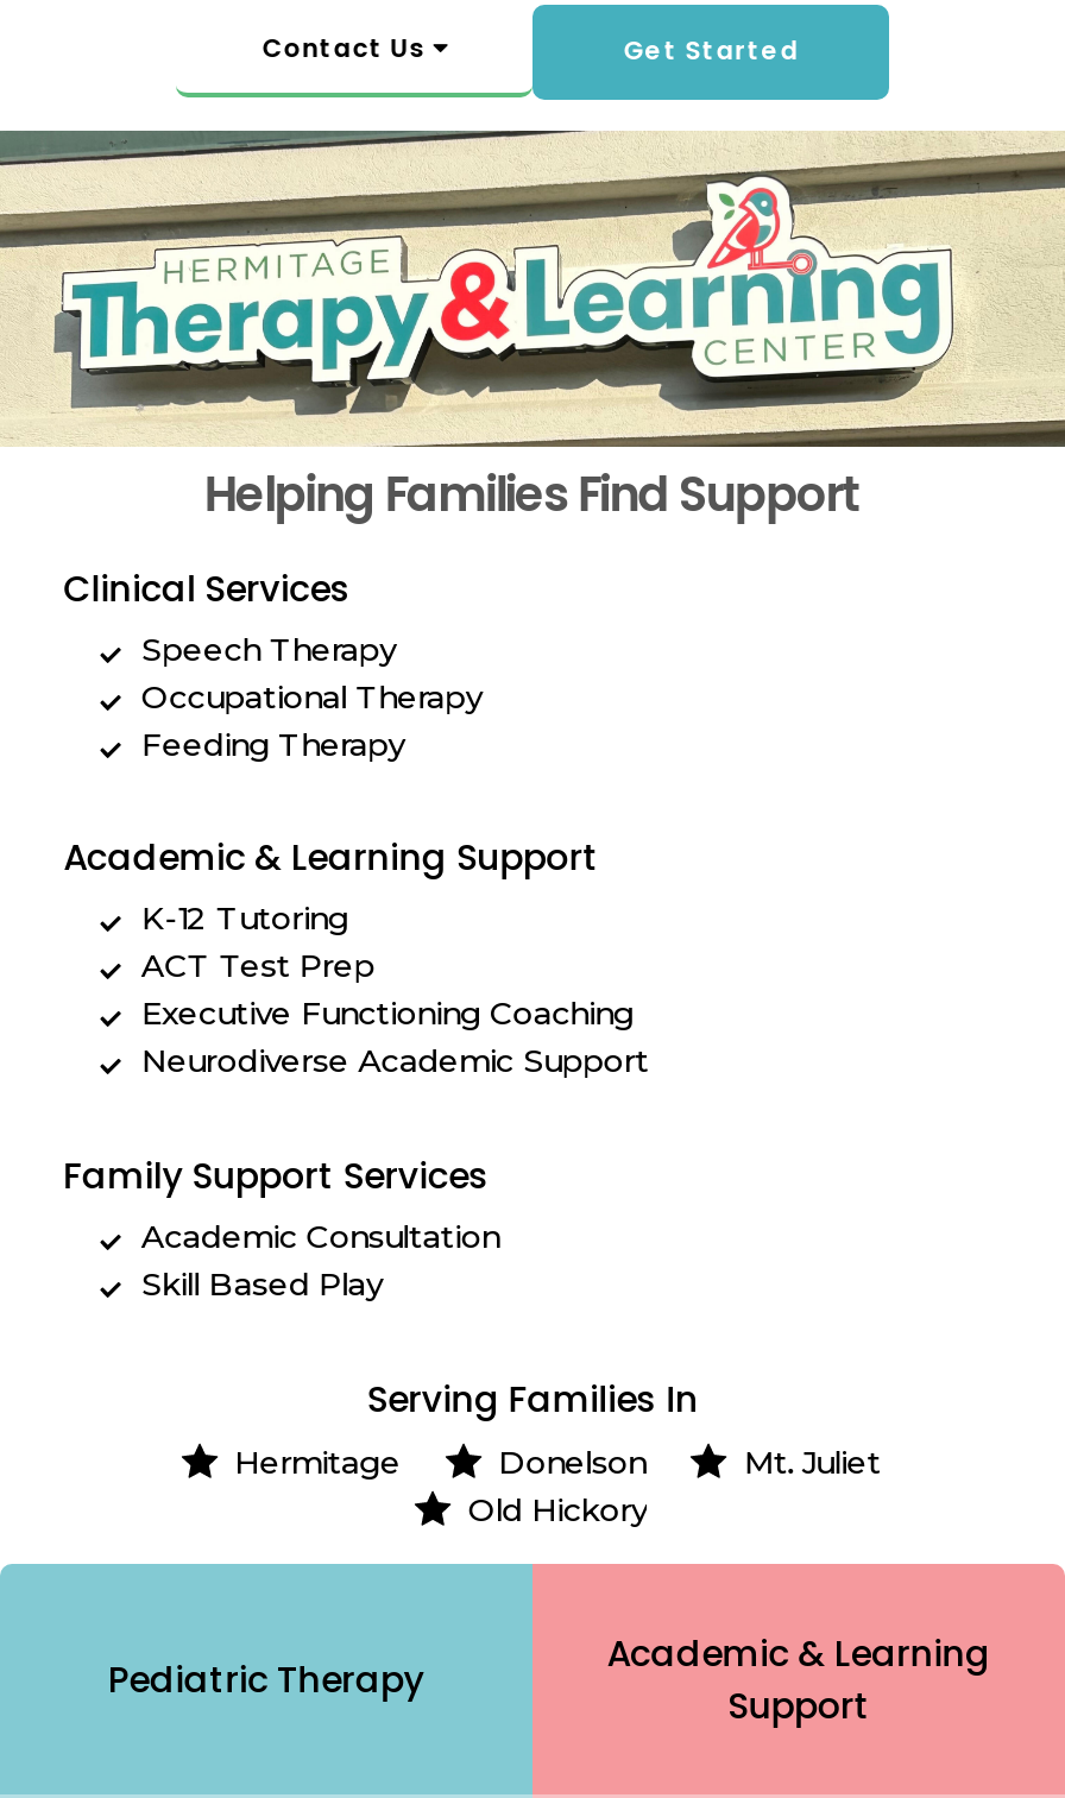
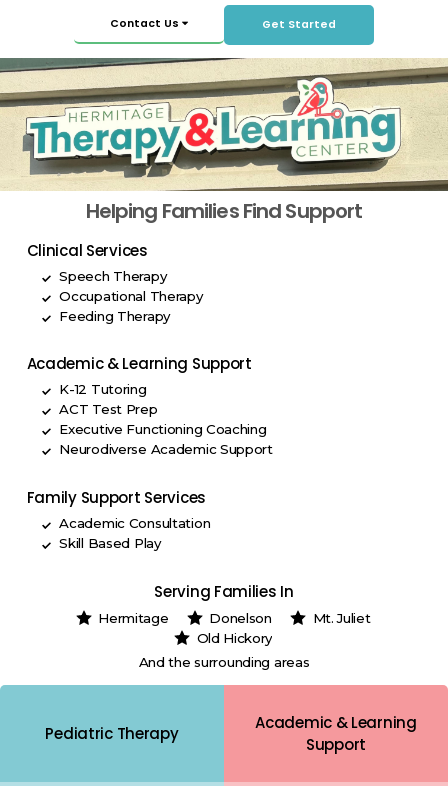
none -> [139,653,309,669] And the surrounding areas

